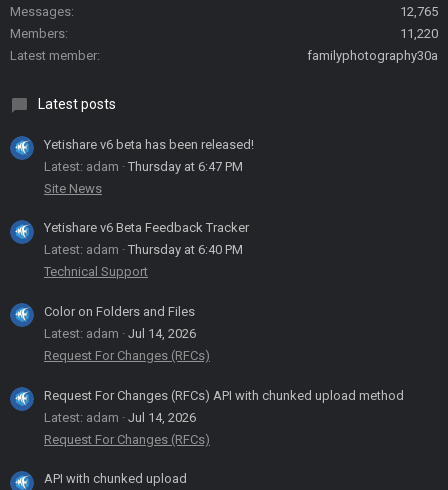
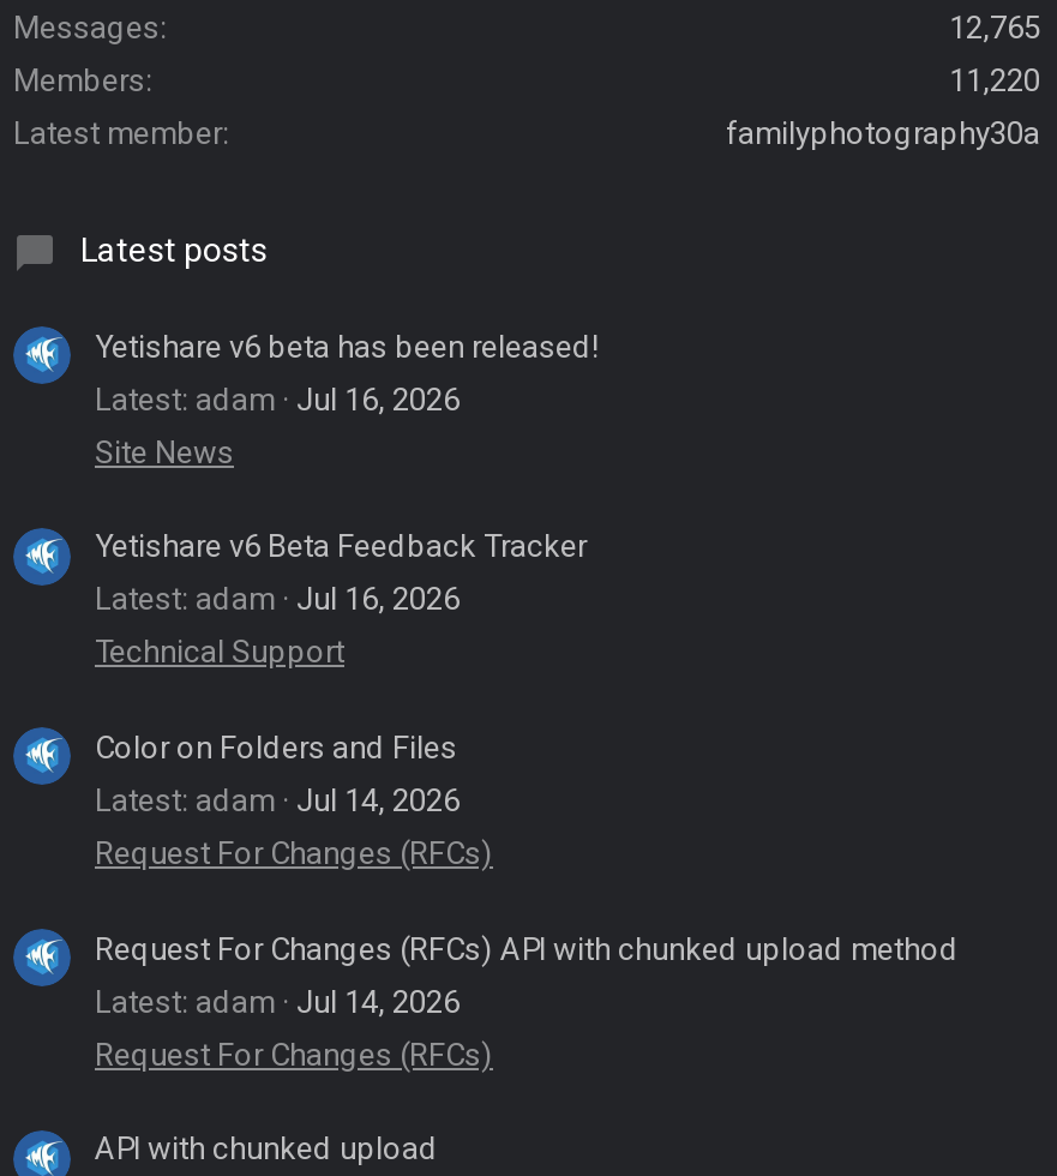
[44,159,243,174] Latest: adam Thursday at 6:47 PM -> [95,381,460,417] Latest: adam Jul 16, 2026
[44,242,243,257] Latest: adam Thursday at 6:40 PM -> [95,582,460,618] Latest: adam Jul 16, 2026

